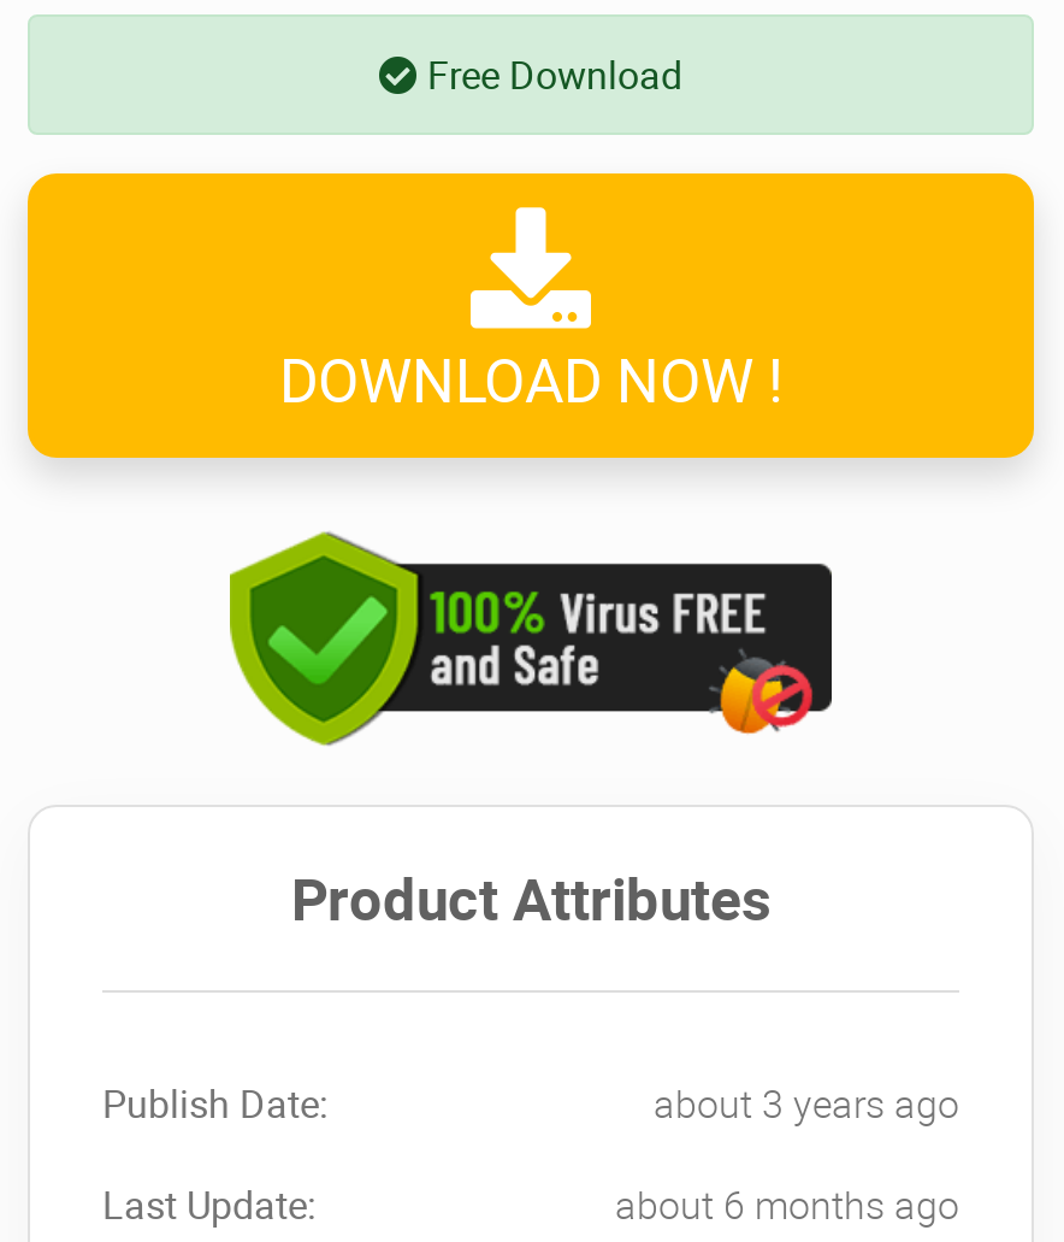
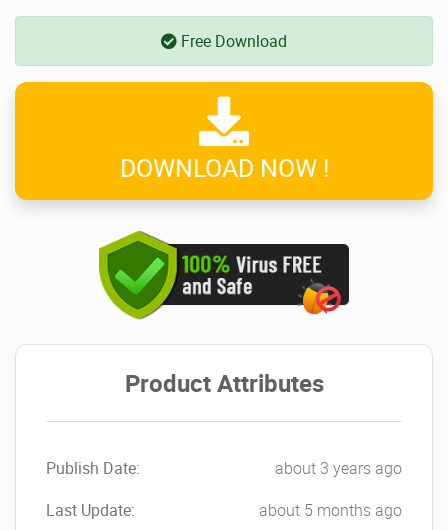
[615,1178,959,1231] about 6 months ago -> [259,499,402,521] about 5 months ago

